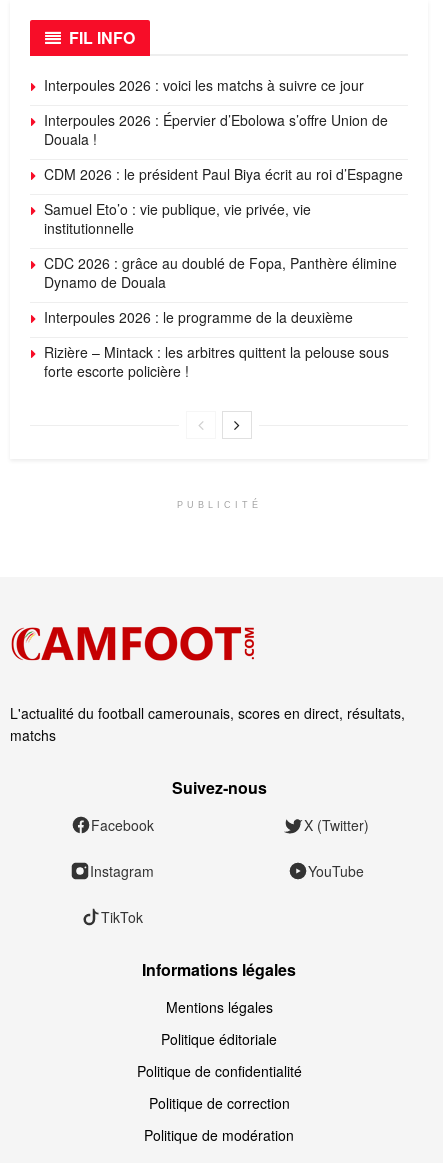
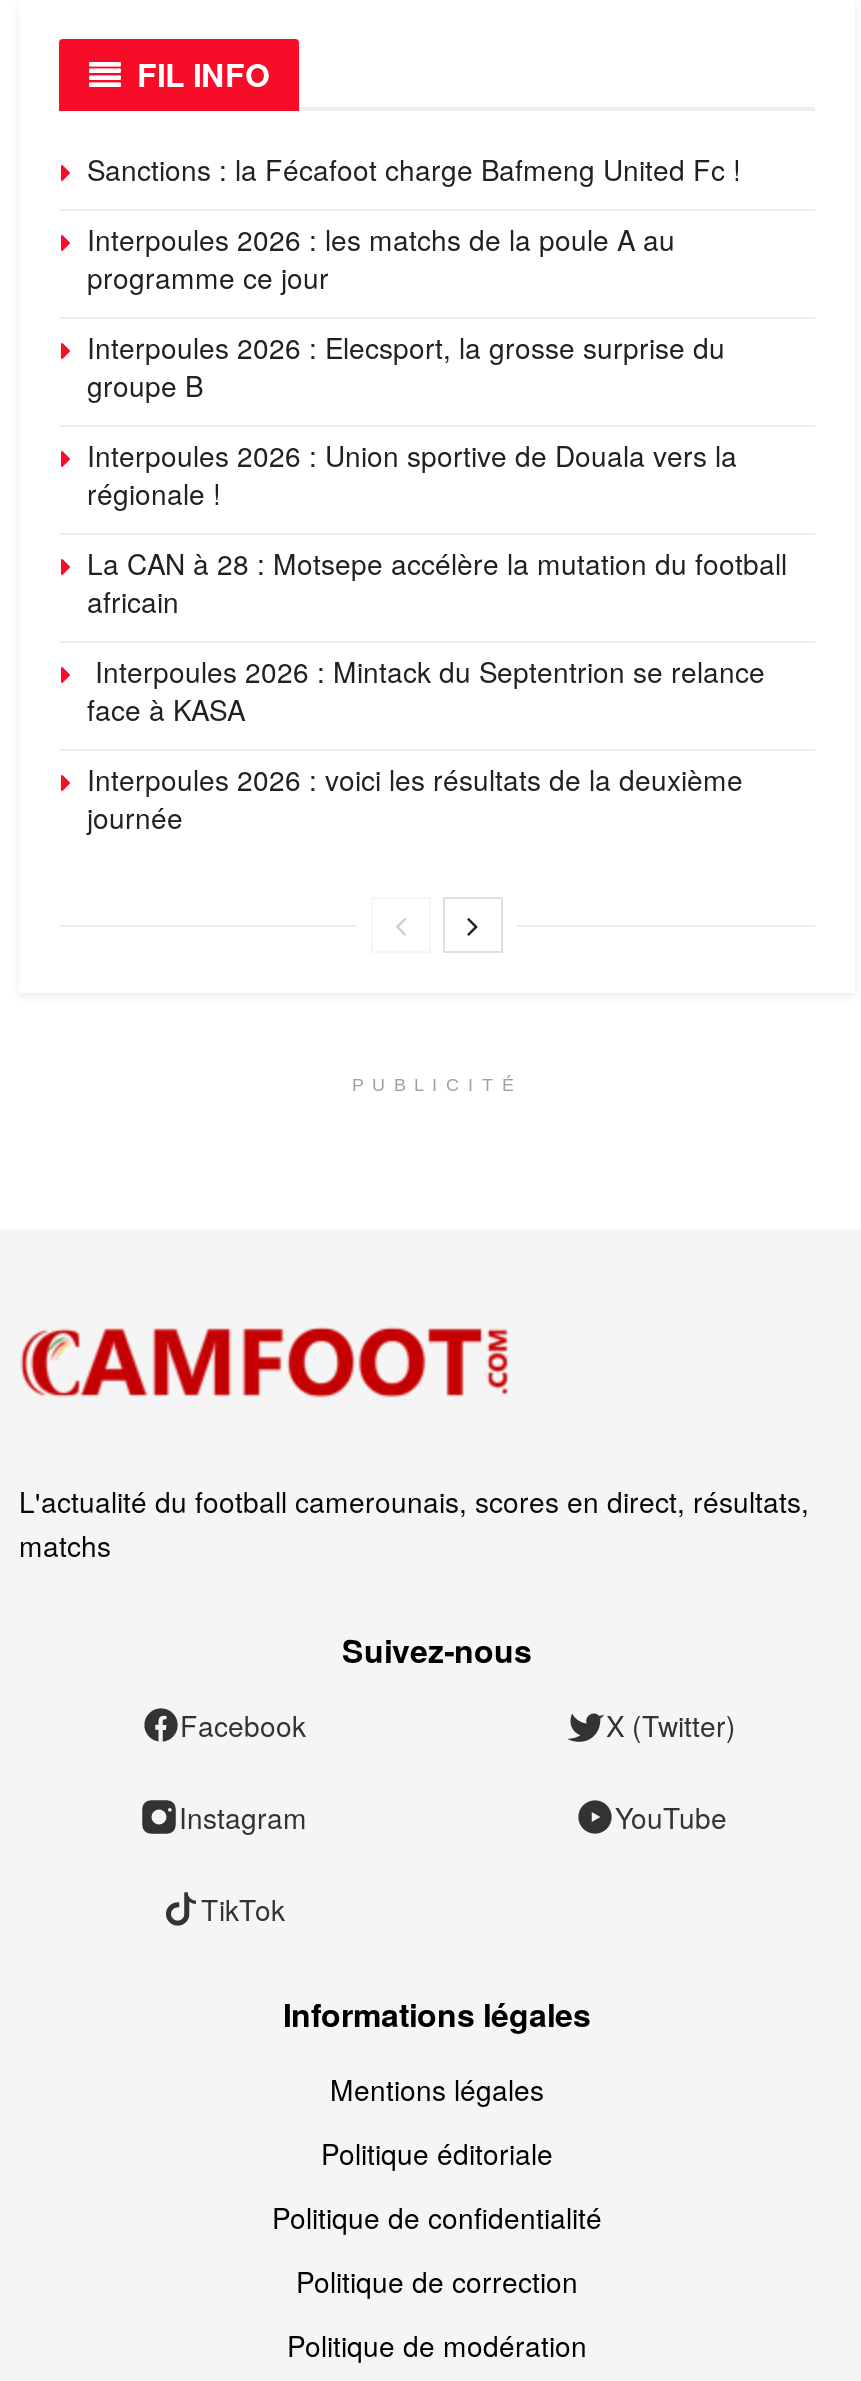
[44,75,364,95] Interpoules 2026 : voici les matchs à suivre ce jour -> [87,148,741,188] Sanctions : la Fécafoot charge Bafmeng United Fc !
[44,110,388,149] Interpoules 2026 : Épervier d’Ebolowa s’offre Union de | Douala ! -> [87,218,675,296] Interpoules 2026 : les matchs de la poule A au | programme ce jour
[44,164,403,184] CDM 2026 : le président Paul Biya écrit au roi d’Espagne -> [87,326,725,404] Interpoules 2026 : Elecsport, la grosse surprise du | groupe B
[44,199,311,238] Samuel Eto’o : vie publique, vie privée, vie | institutionnelle -> [87,434,737,512] Interpoules 2026 : Union sportive de Douala vers la | régionale !
[44,253,397,292] CDC 2026 : grâce au doublé de Fopa, Panthère élimine | Dynamo de Douala -> [87,542,787,620] La CAN à 28 : Motsepe accélère la mutation du football | africain
[44,307,353,327] Interpoules 2026 : le programme de la deuxième -> [87,650,765,728] Interpoules 2026 : Mintack du Septentrion se relance | face à KASA
[44,342,389,381] Rizière – Mintack : les arbitres quittent la pelouse sous | forte escorte policière ! -> [87,758,743,836] Interpoules 2026 : voici les résultats de la deuxième | journée

